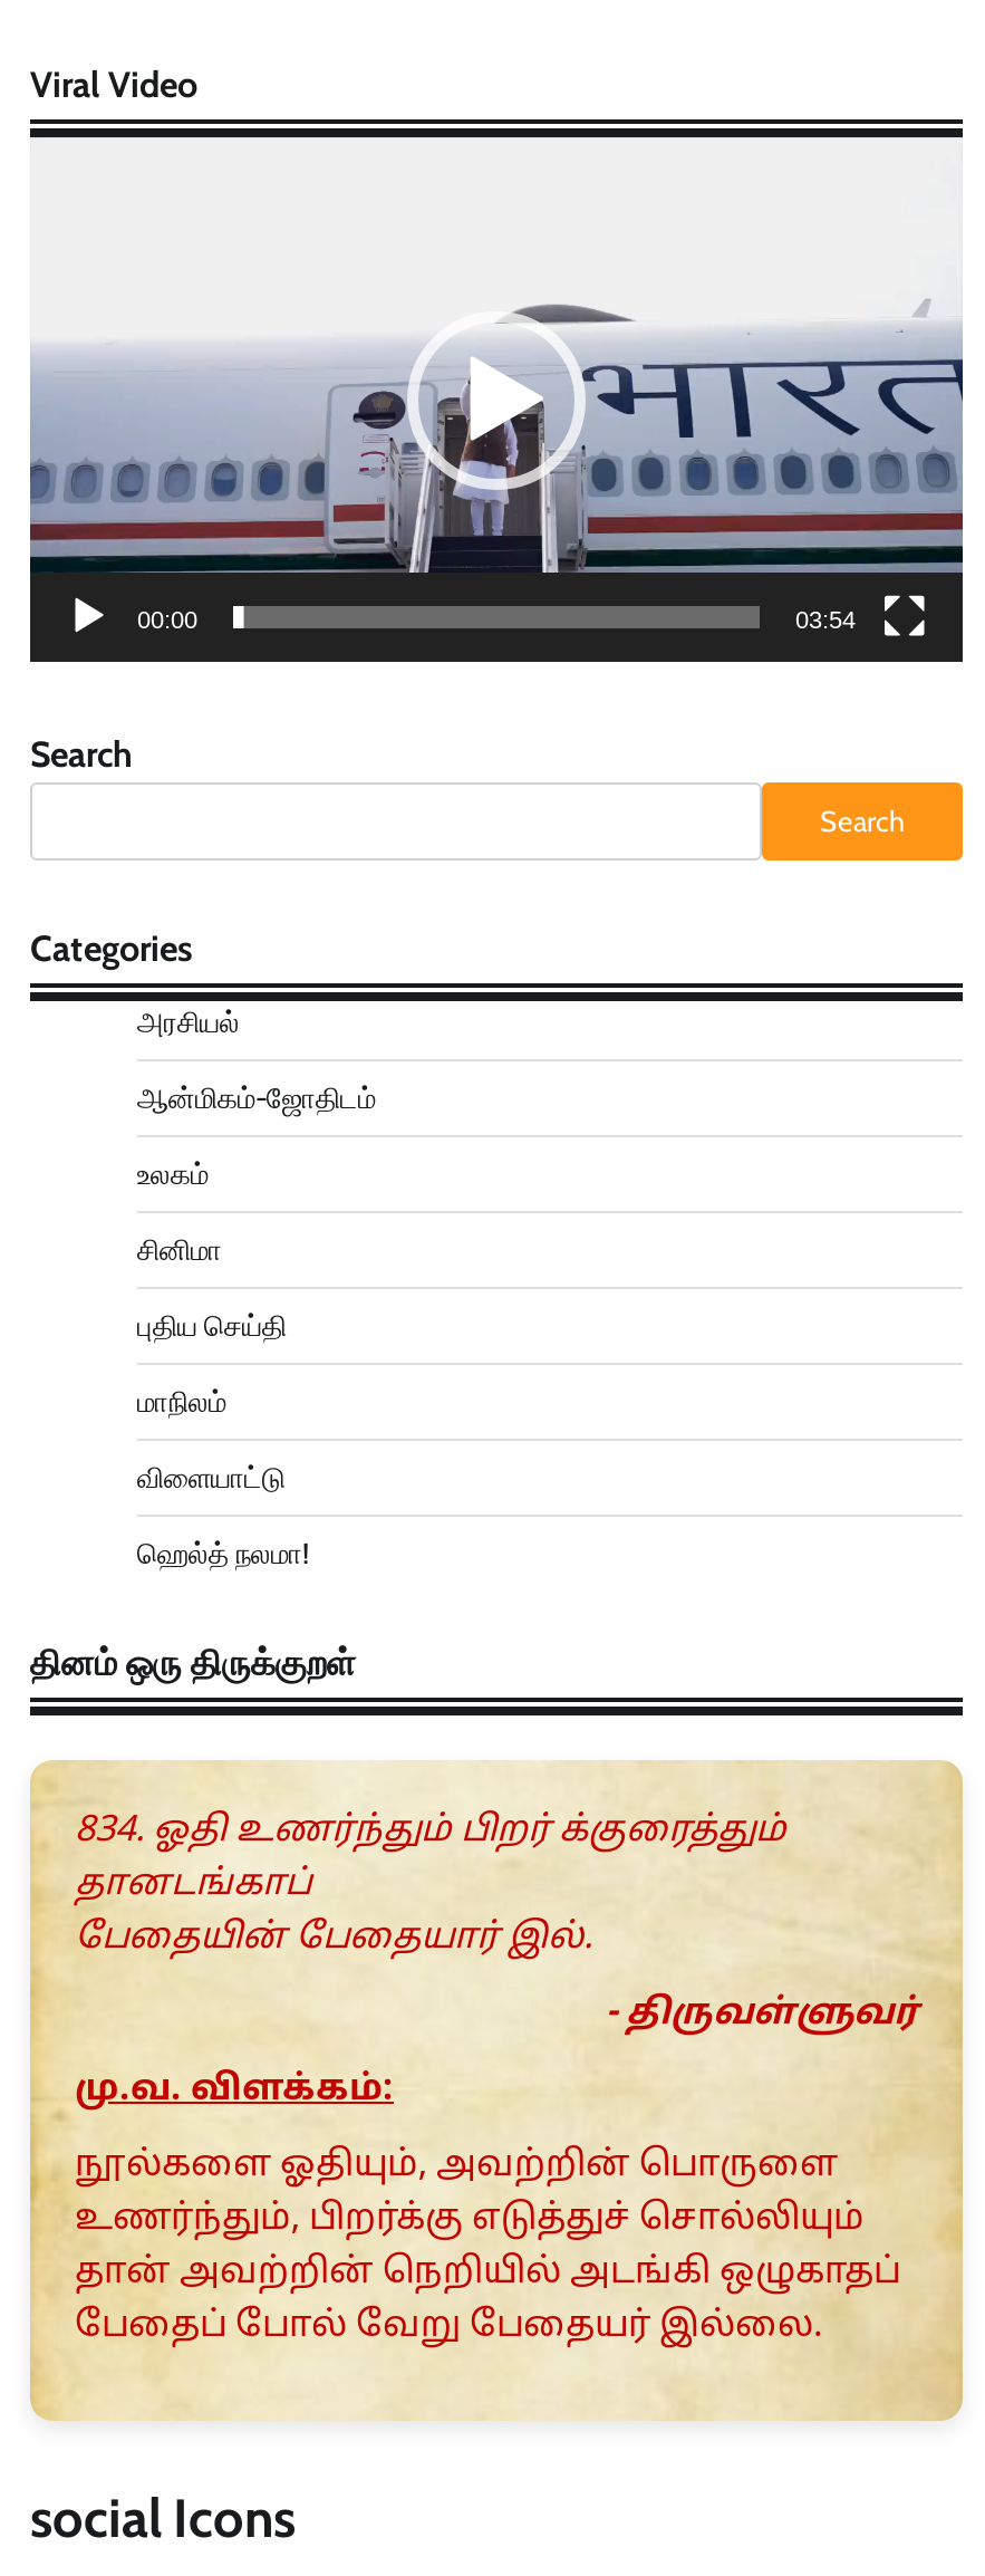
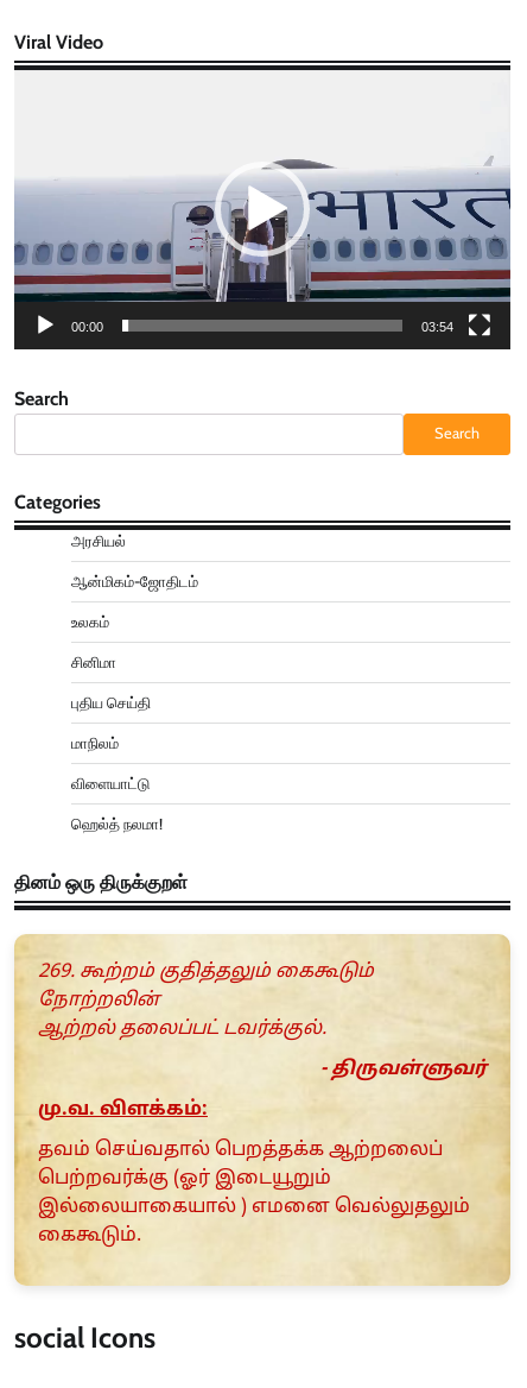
[75,1811,786,1962] 834. ஓதி உணர்ந்தும் பிறர் க்குரைத்தும் | தானடங்காப் | பேதையின் பேதையார் இல். -> [38,960,374,1041] 269. கூற்றம் குதித்தலும் கைகூடும் | நோற்றலின் | ஆற்றல் தலைப்பட் டவர்க்குல்.
[75,2145,900,2351] நூல்களை ஓதியும், அவற்றின் பொருளை | உணர்ந்தும், பிறர்க்கு எடுத்துச் சொல்லியும் | தான் அவற்றின் நெறியில் அடங்கி ஒழுகாதப் | பேதைப் போல் வேறு பேதையர் இல்லை. -> [38,1138,470,1247] தவம் செய்வதால் பெறத்தக்க ஆற்றலைப் | பெற்றவர்க்கு (ஓர் இடையூறும் | இல்லையாகையால் ) எமனை வெல்லுதலும் | கைகூடும்.

